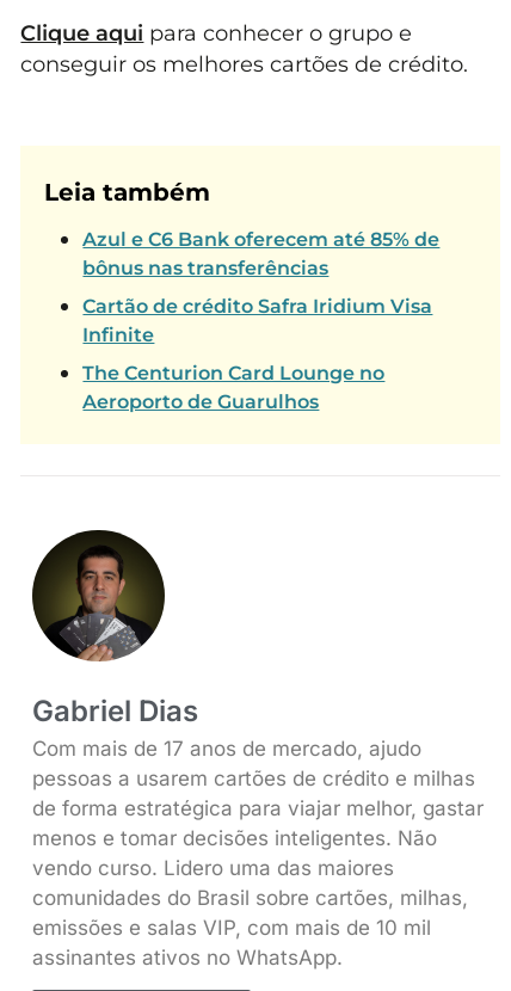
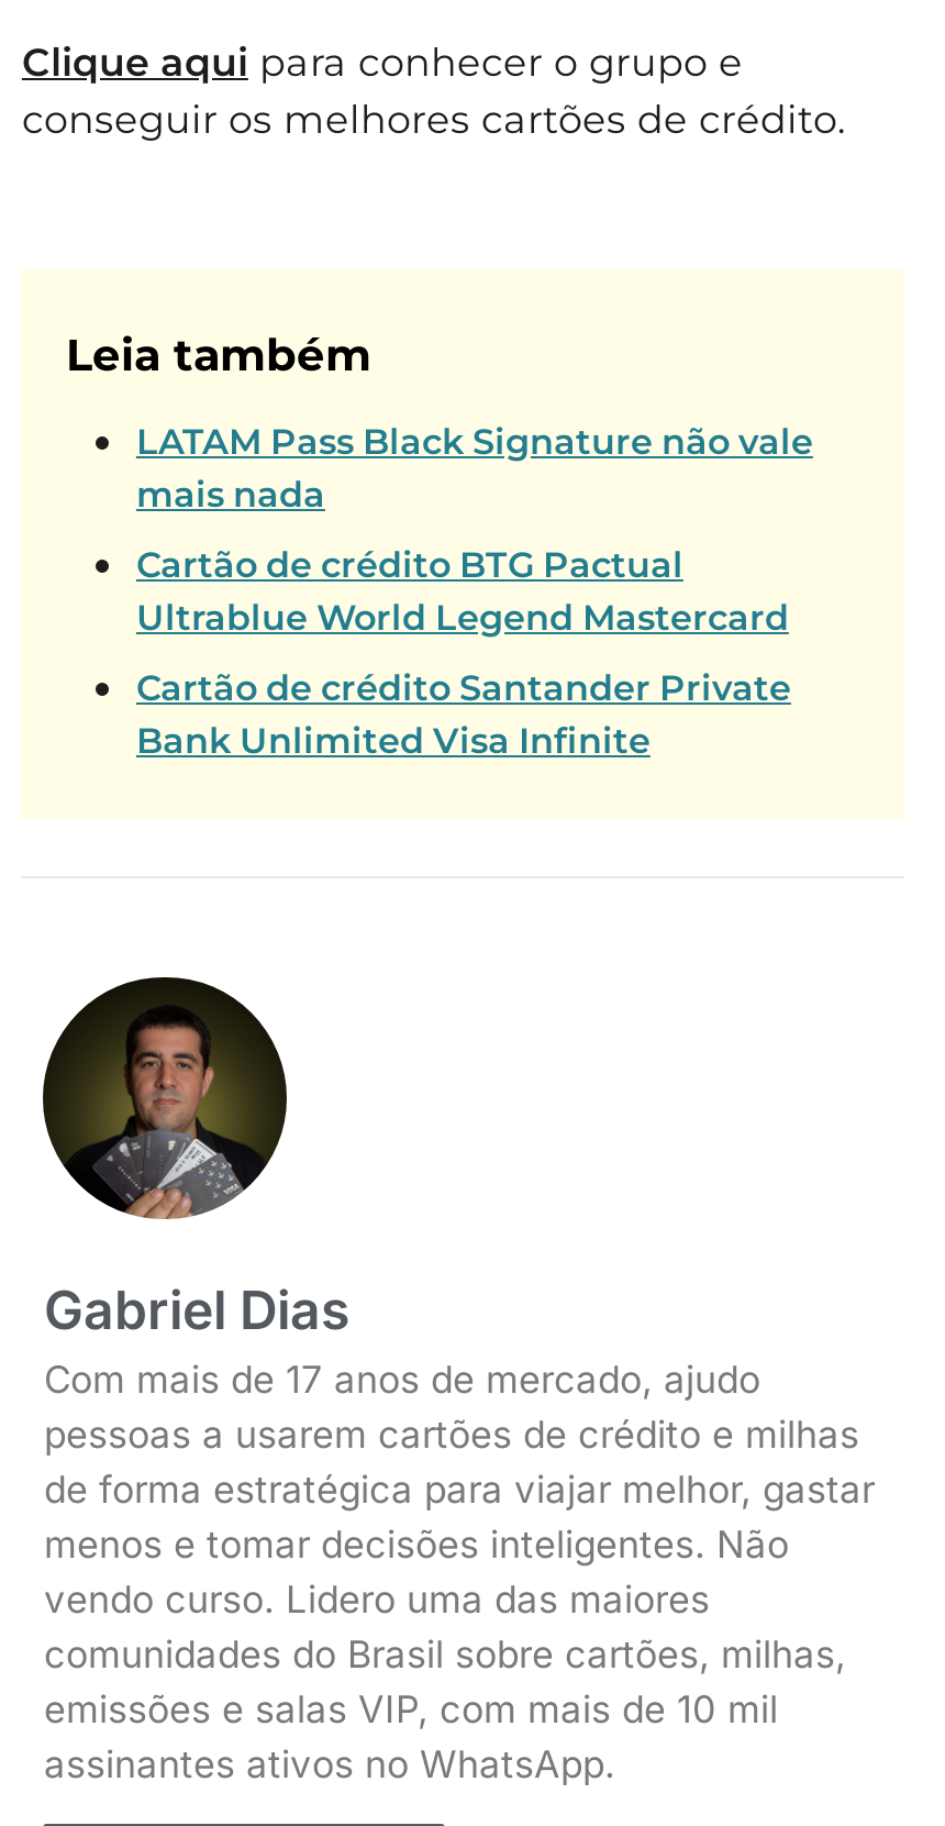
[83,228,440,279] Azul e C6 Bank oferecem até 85% de | bônus nas transferências -> [136,420,813,515] LATAM Pass Black Signature não vale | mais nada
[83,295,433,346] Cartão de crédito Safra Iridium Visa | Infinite -> [136,544,789,638] Cartão de crédito BTG Pactual | Ultrablue World Legend Mastercard
[83,361,385,413] The Centurion Card Lounge no | Aeroporto de Guarulhos -> [136,667,791,761] Cartão de crédito Santander Private | Bank Unlimited Visa Infinite

